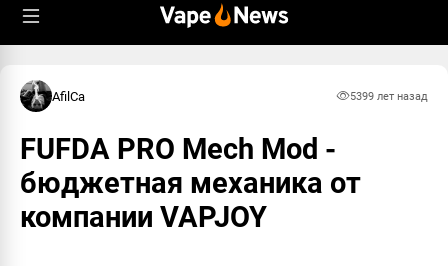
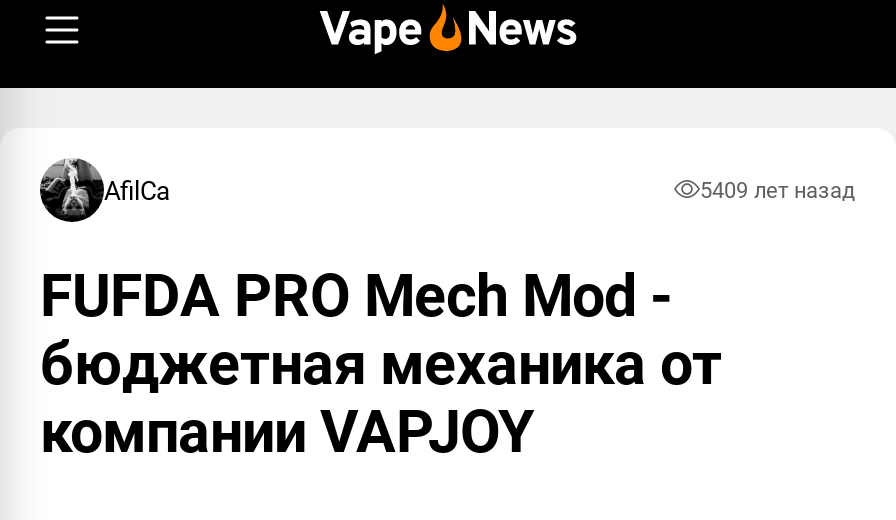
[350,89,428,102] 5399 лет назад -> [700,177,856,203] 5409 лет назад

